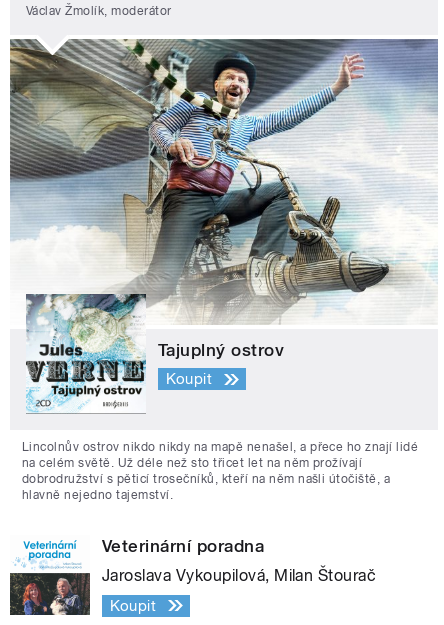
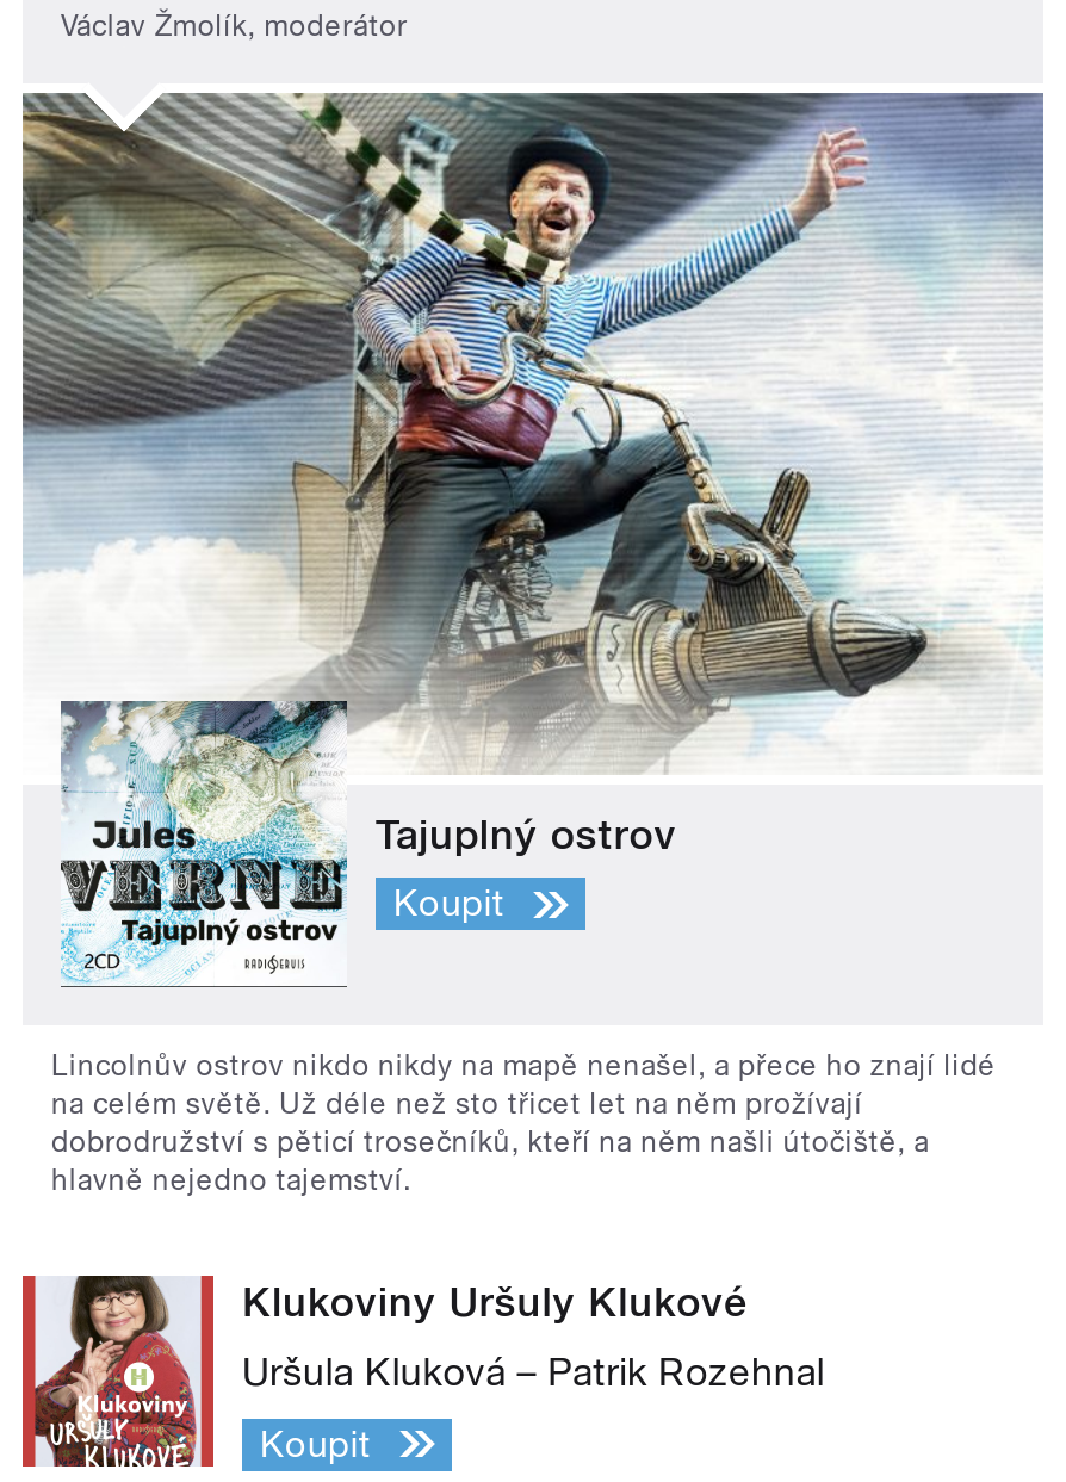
[9,535,264,616] [image] | Veterinární poradna -> [20,1273,749,1469] [image] | Klukoviny Uršuly Klukové
[102,566,376,585] Jaroslava Vykoupilová, Milan Štourač -> [242,1349,825,1394] Uršula Kluková – Patrik Rozehnal

